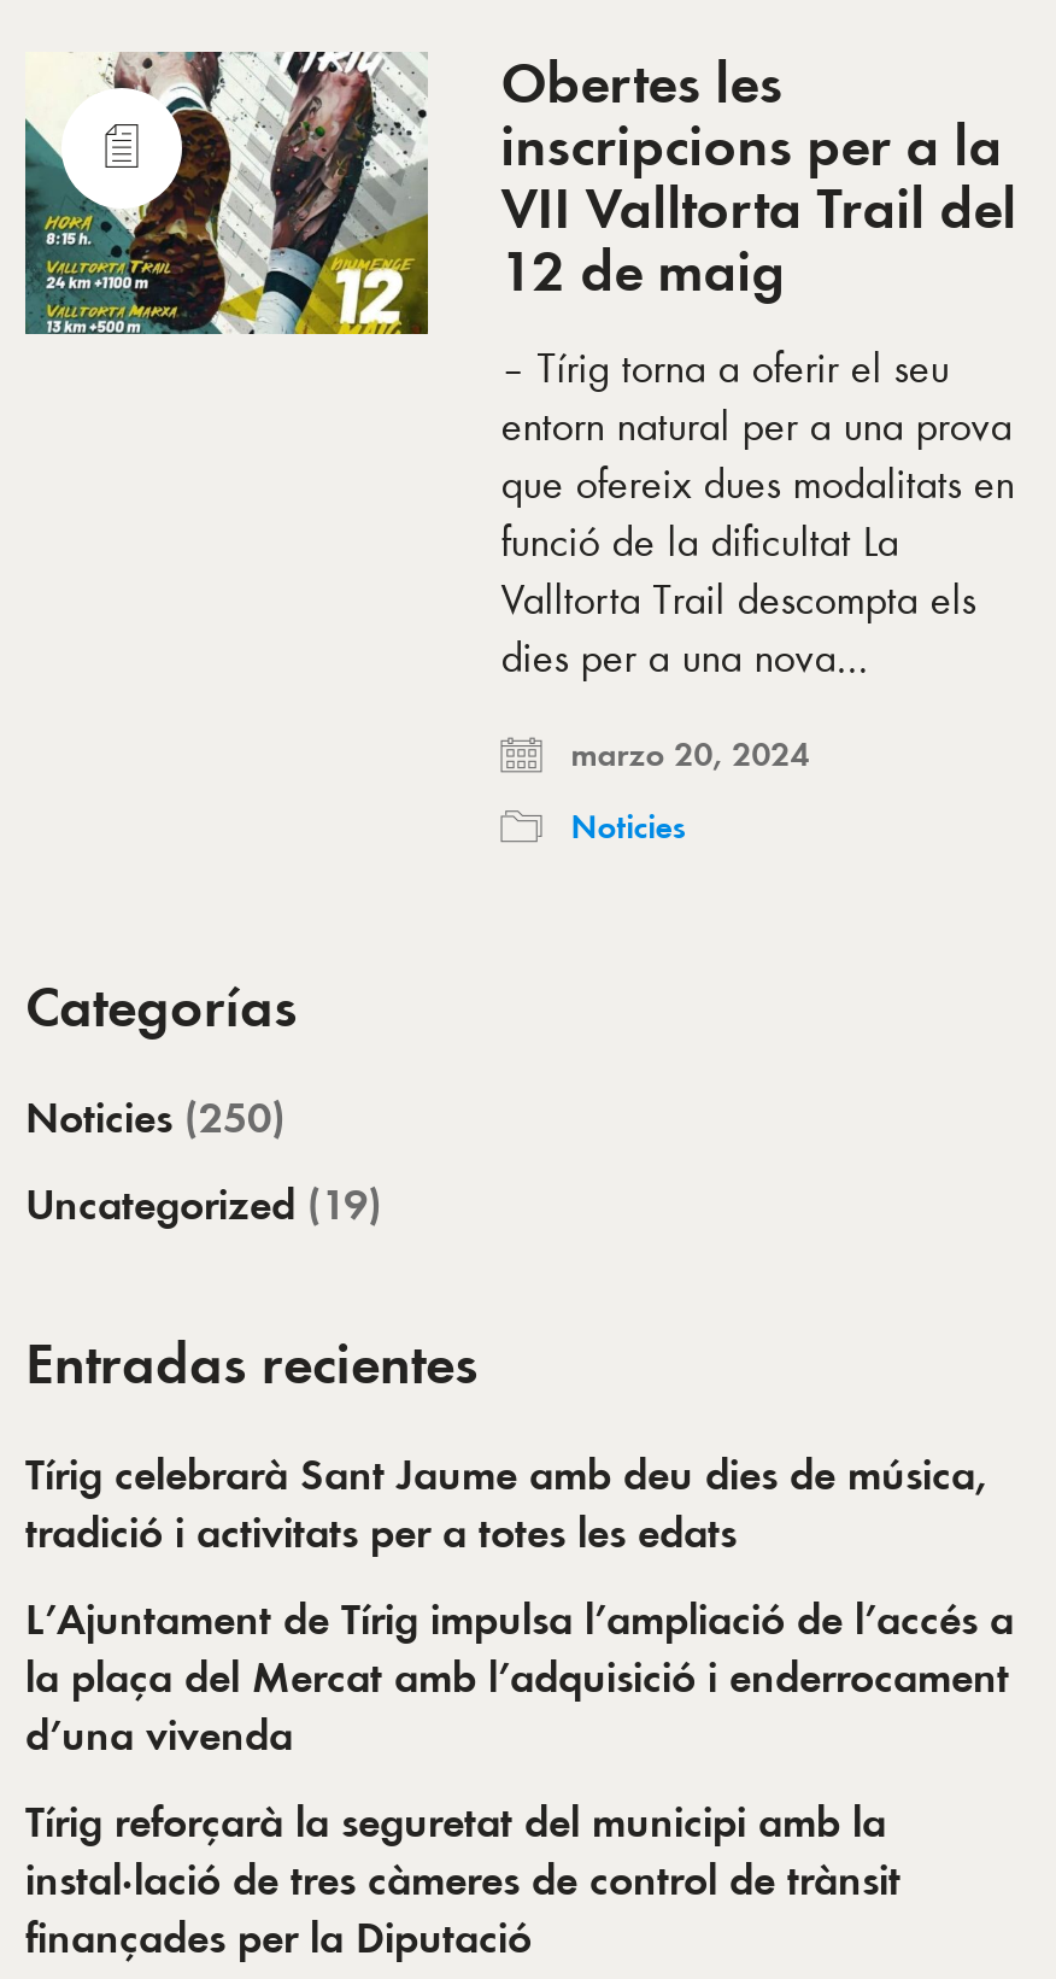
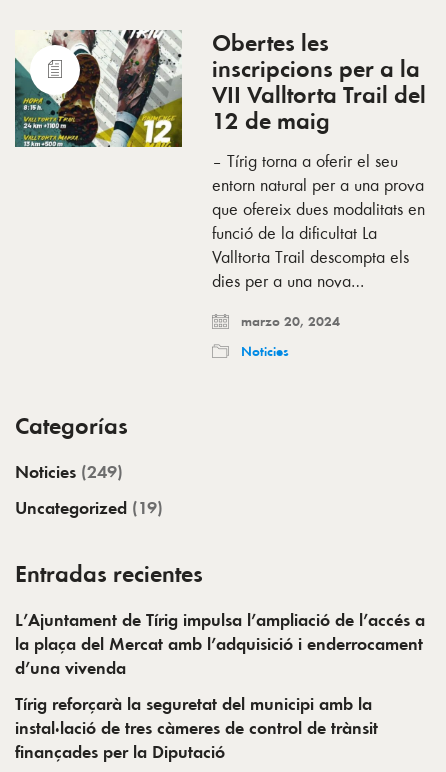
[25,1091,286,1144] Noticies (250) -> [15,461,123,483] Noticies (249)
[25,1448,987,1559] Tírig celebrarà Sant Jaume amb deu dies de música, | tradició i activitats per a totes les edats -> none

